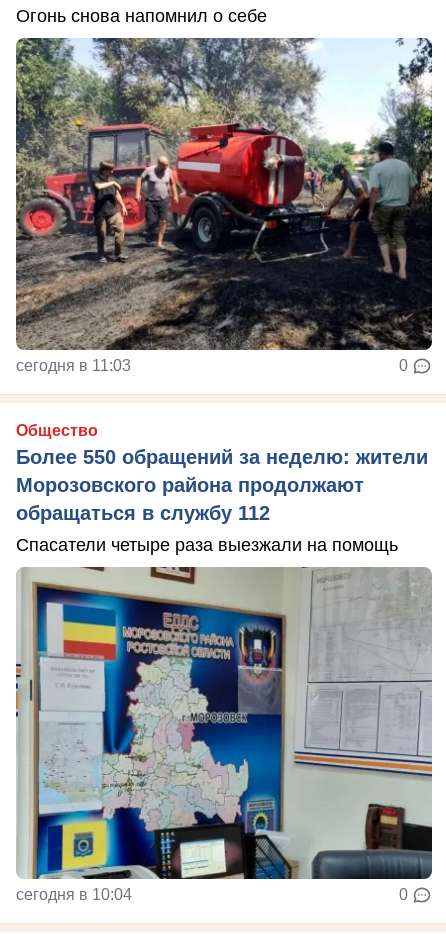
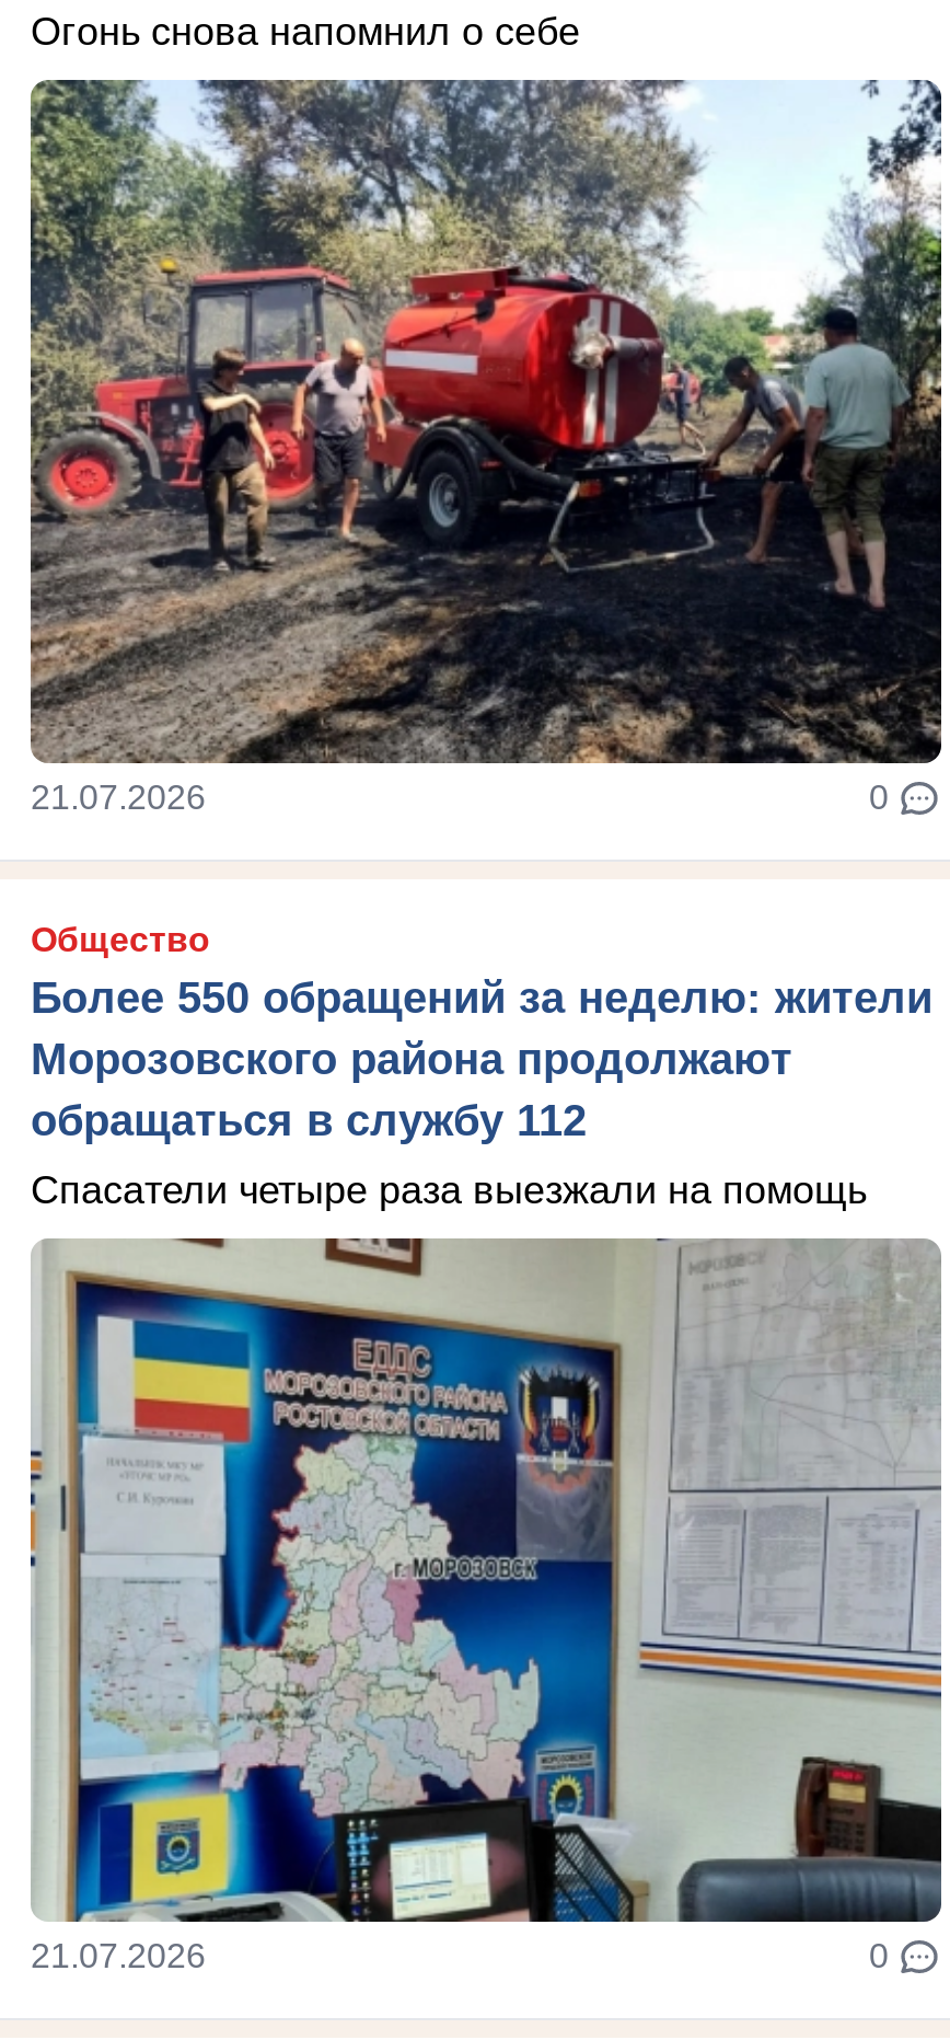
[16,357,131,374] сегодня в 11:03 -> [31,779,206,816] 21.07.2026
[16,886,132,903] сегодня в 10:04 -> [31,1937,206,1974] 21.07.2026

